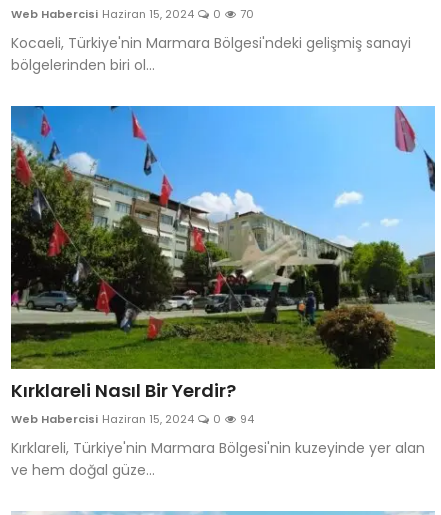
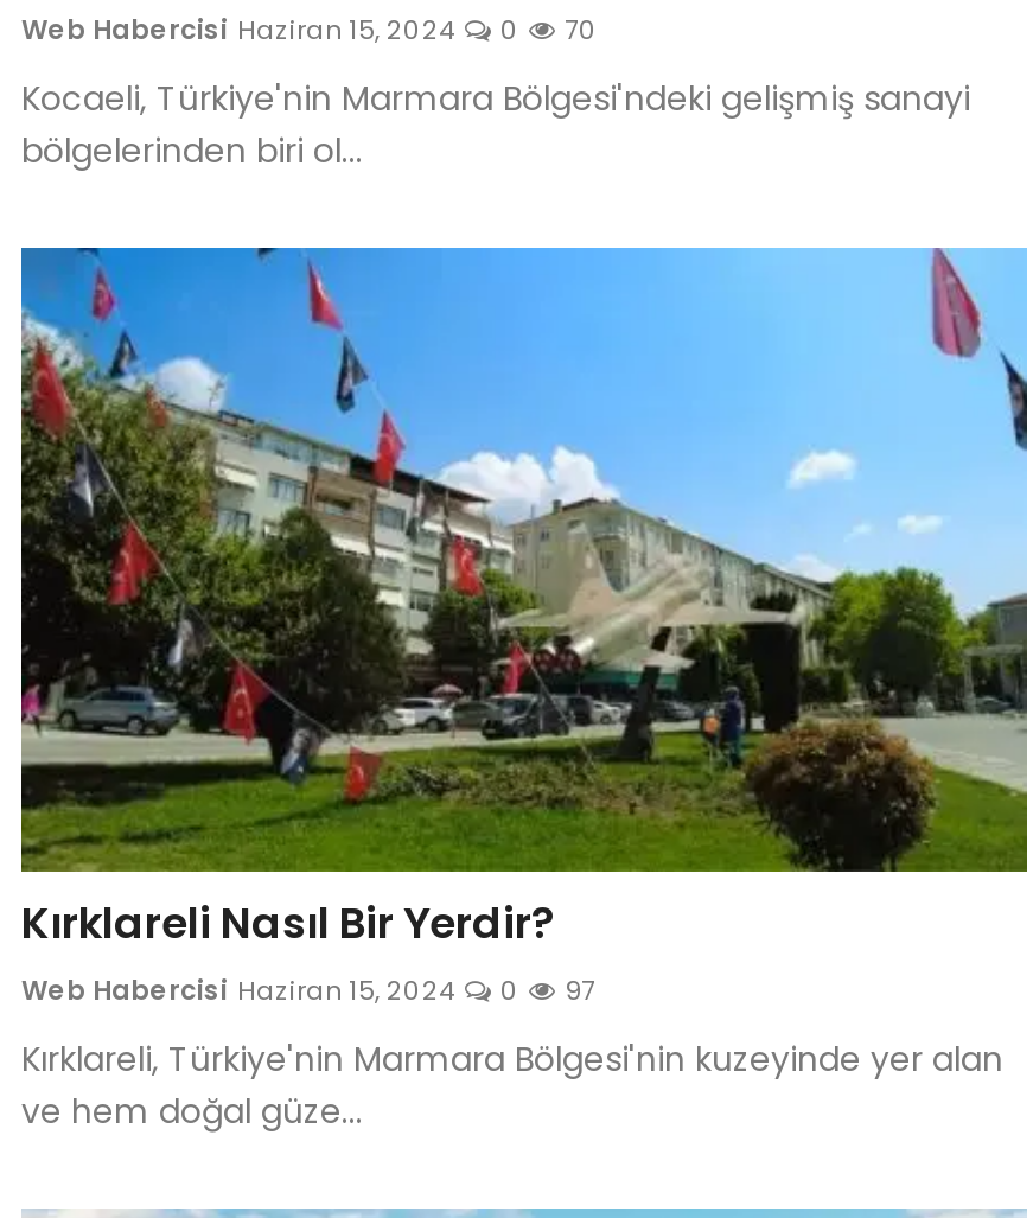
[11,411,254,427] Web Habercisi Haziran 15, 2024 0 94 -> [21,971,595,1009] Web Habercisi Haziran 15, 2024 0 97

